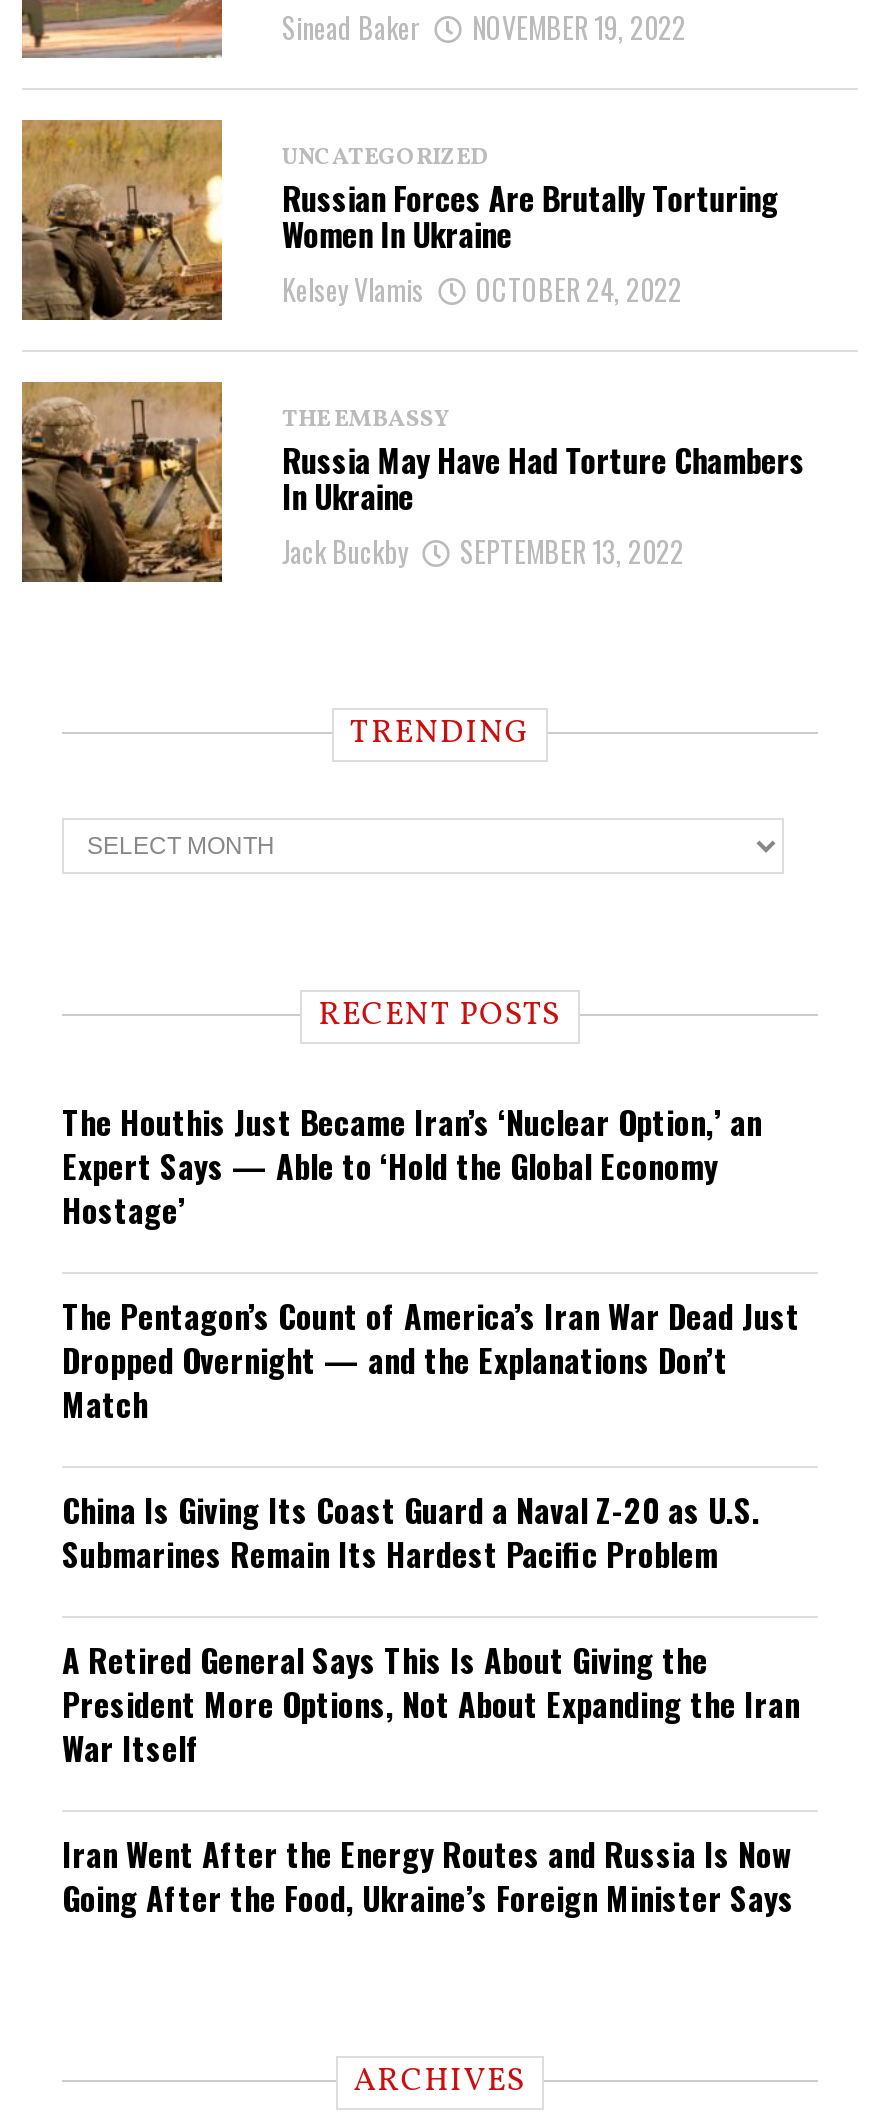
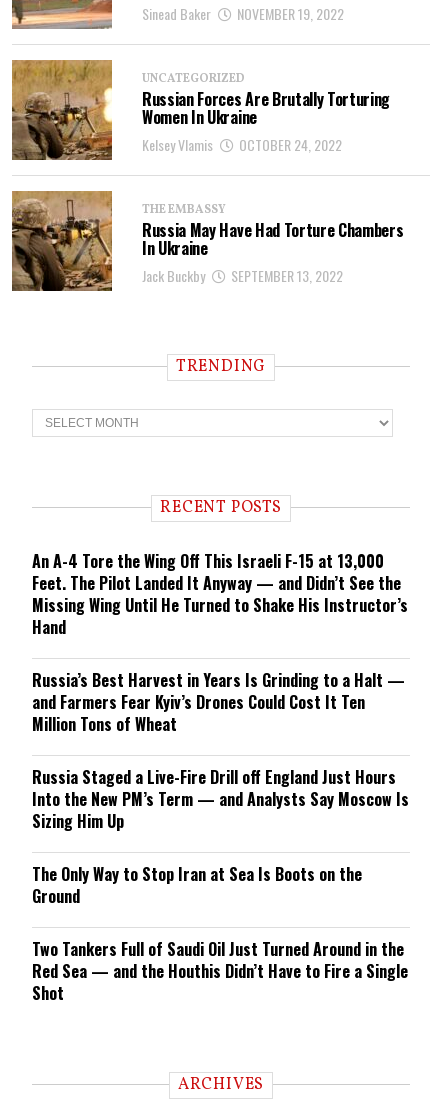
[62,1098,762,1234] The Houthis Just Became Iran’s ‘Nuclear Option,’ an | Expert Says — Able to ‘Hold the Global Economy | Hostage’ -> [32,549,408,639] An A-4 Tore the Wing Off This Israeli F-15 at 13,000 | Feet. The Pilot Landed It Anyway — and Didn’t See the | Missing Wing Until He Turned to Shake His Instructor’s | Hand
[62,1292,800,1428] The Pentagon’s Count of America’s Iran War Dead Just | Dropped Overnight — and the Explanations Don’t | Match -> [32,668,405,736] Russia’s Best Harvest in Years Is Grinding to a Halt — | and Farmers Fear Kyiv’s Drones Could Cost It Ten | Million Tons of Wheat
[62,1486,760,1578] China Is Giving Its Coast Guard a Naval Z-20 as U.S. | Submarines Remain Its Hardest Pacific Problem -> [32,765,409,833] Russia Staged a Live-Fire Drill off England Just Hours | Into the New PM’s Term — and Analysts Say Moscow Is | Sizing Him Up
[62,1636,800,1772] A Retired General Says This Is About Giving the | President More Options, Not About Expanding the Iran | War Itself -> [32,862,362,908] The Only Way to Stop Iran at Sea Is Boots on the | Ground
[62,1830,794,1922] Iran Went After the Energy Routes and Russia Is Now | Going After the Food, Ukraine’s Foreign Minister Says -> [32,937,408,1005] Two Tankers Full of Saudi Oil Just Turned Around in the | Red Sea — and the Houthis Didn’t Have to Fire a Single | Shot

